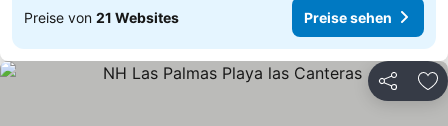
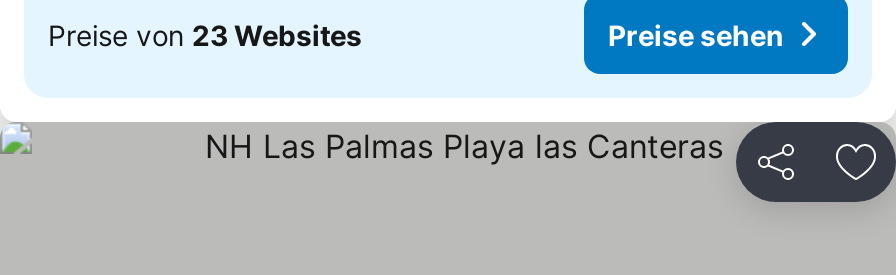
[24,8,179,25] Preise von 21 Websites -> [48,17,362,51] Preise von 23 Websites

